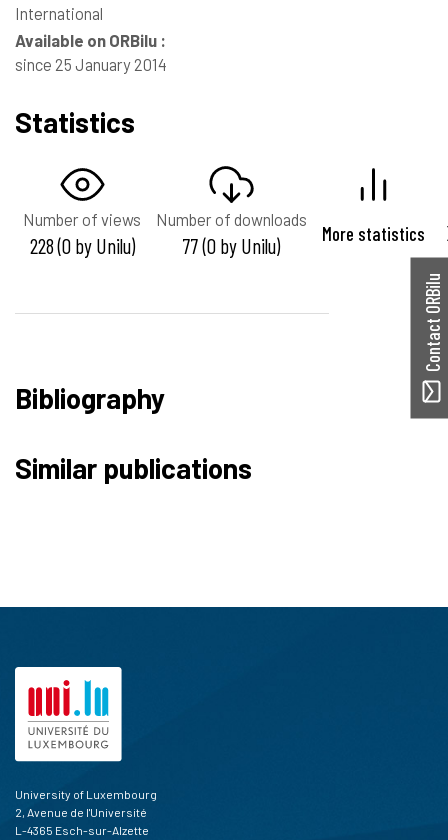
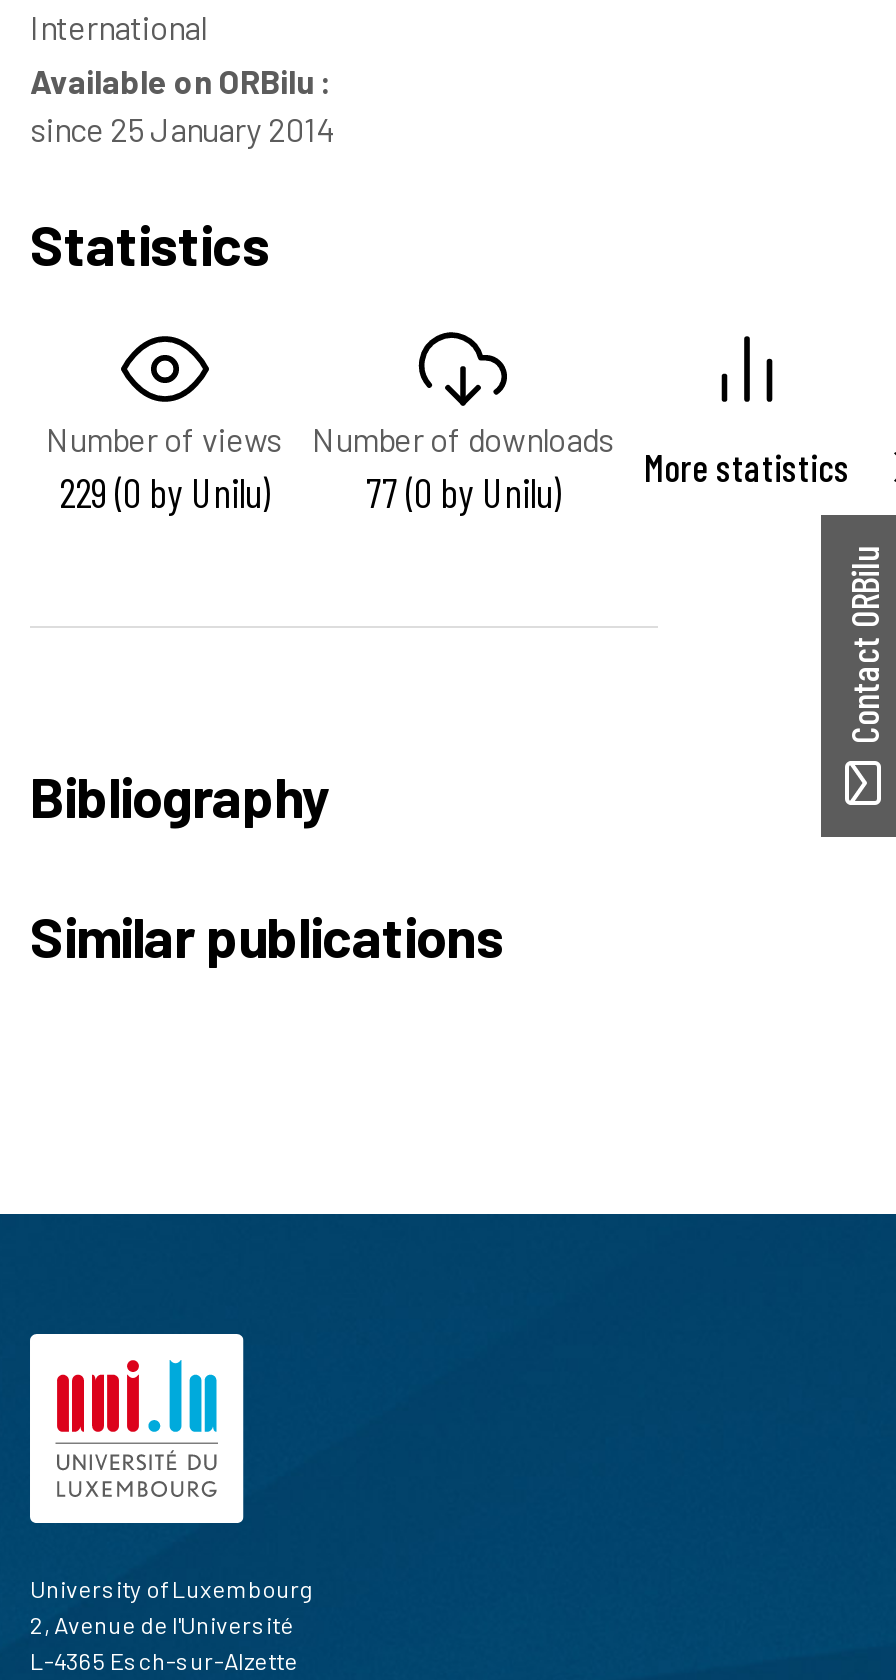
[29,222,425,258] 228 (0 by Unilu) 77 (0 by Unilu) More statistics -> [59,444,850,516] 229 (0 by Unilu) 77 (0 by Unilu) More statistics

